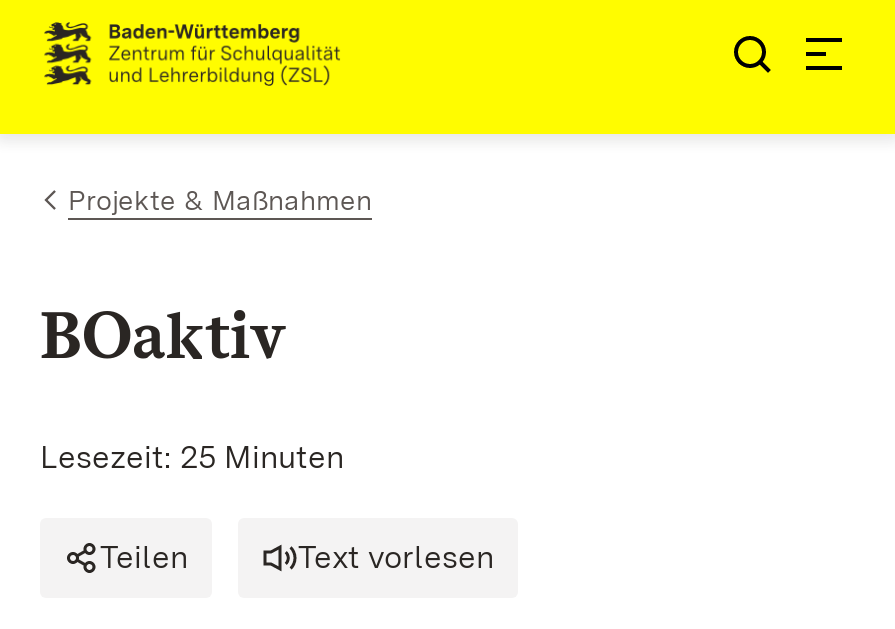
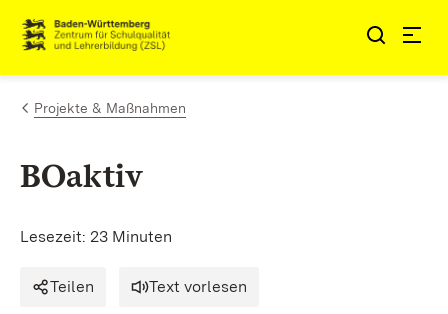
[40,438,344,476] Lesezeit: 25 Minuten -> [20,227,172,246] Lesezeit: 23 Minuten

